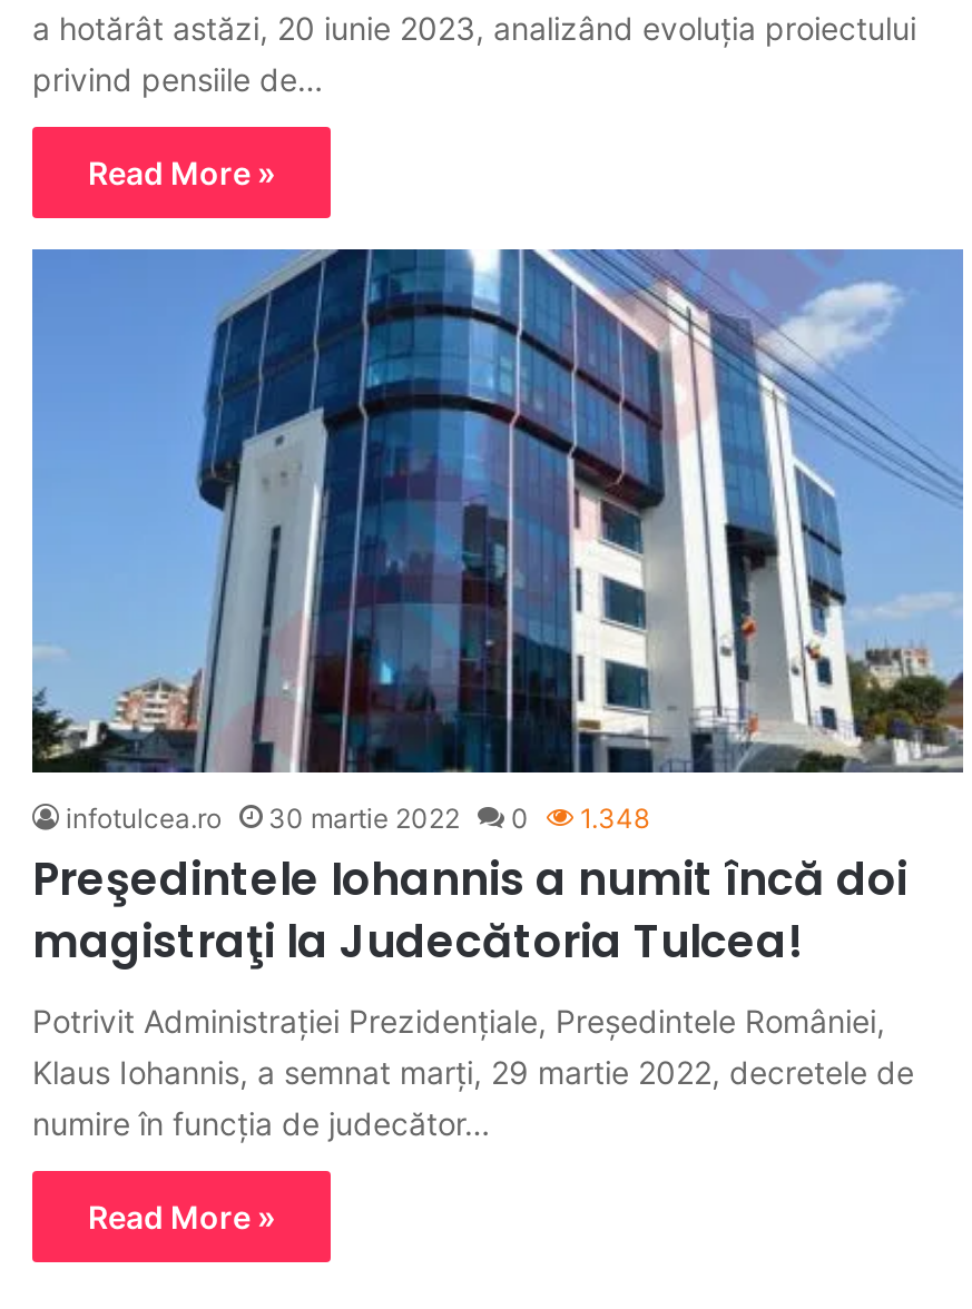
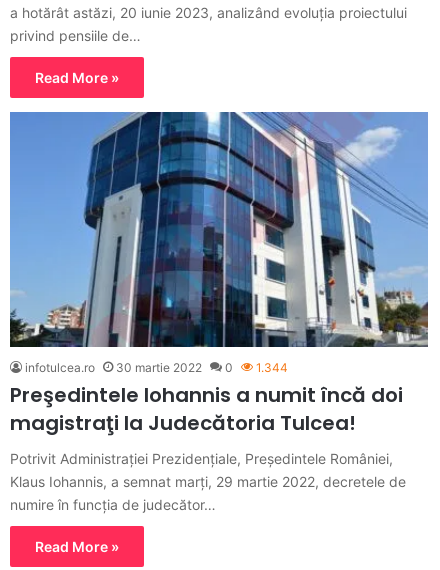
[66,802,649,836] infotulcea.ro 30 martie 2022 0 1.348 -> [25,360,288,375] infotulcea.ro 30 martie 2022 0 1.344

